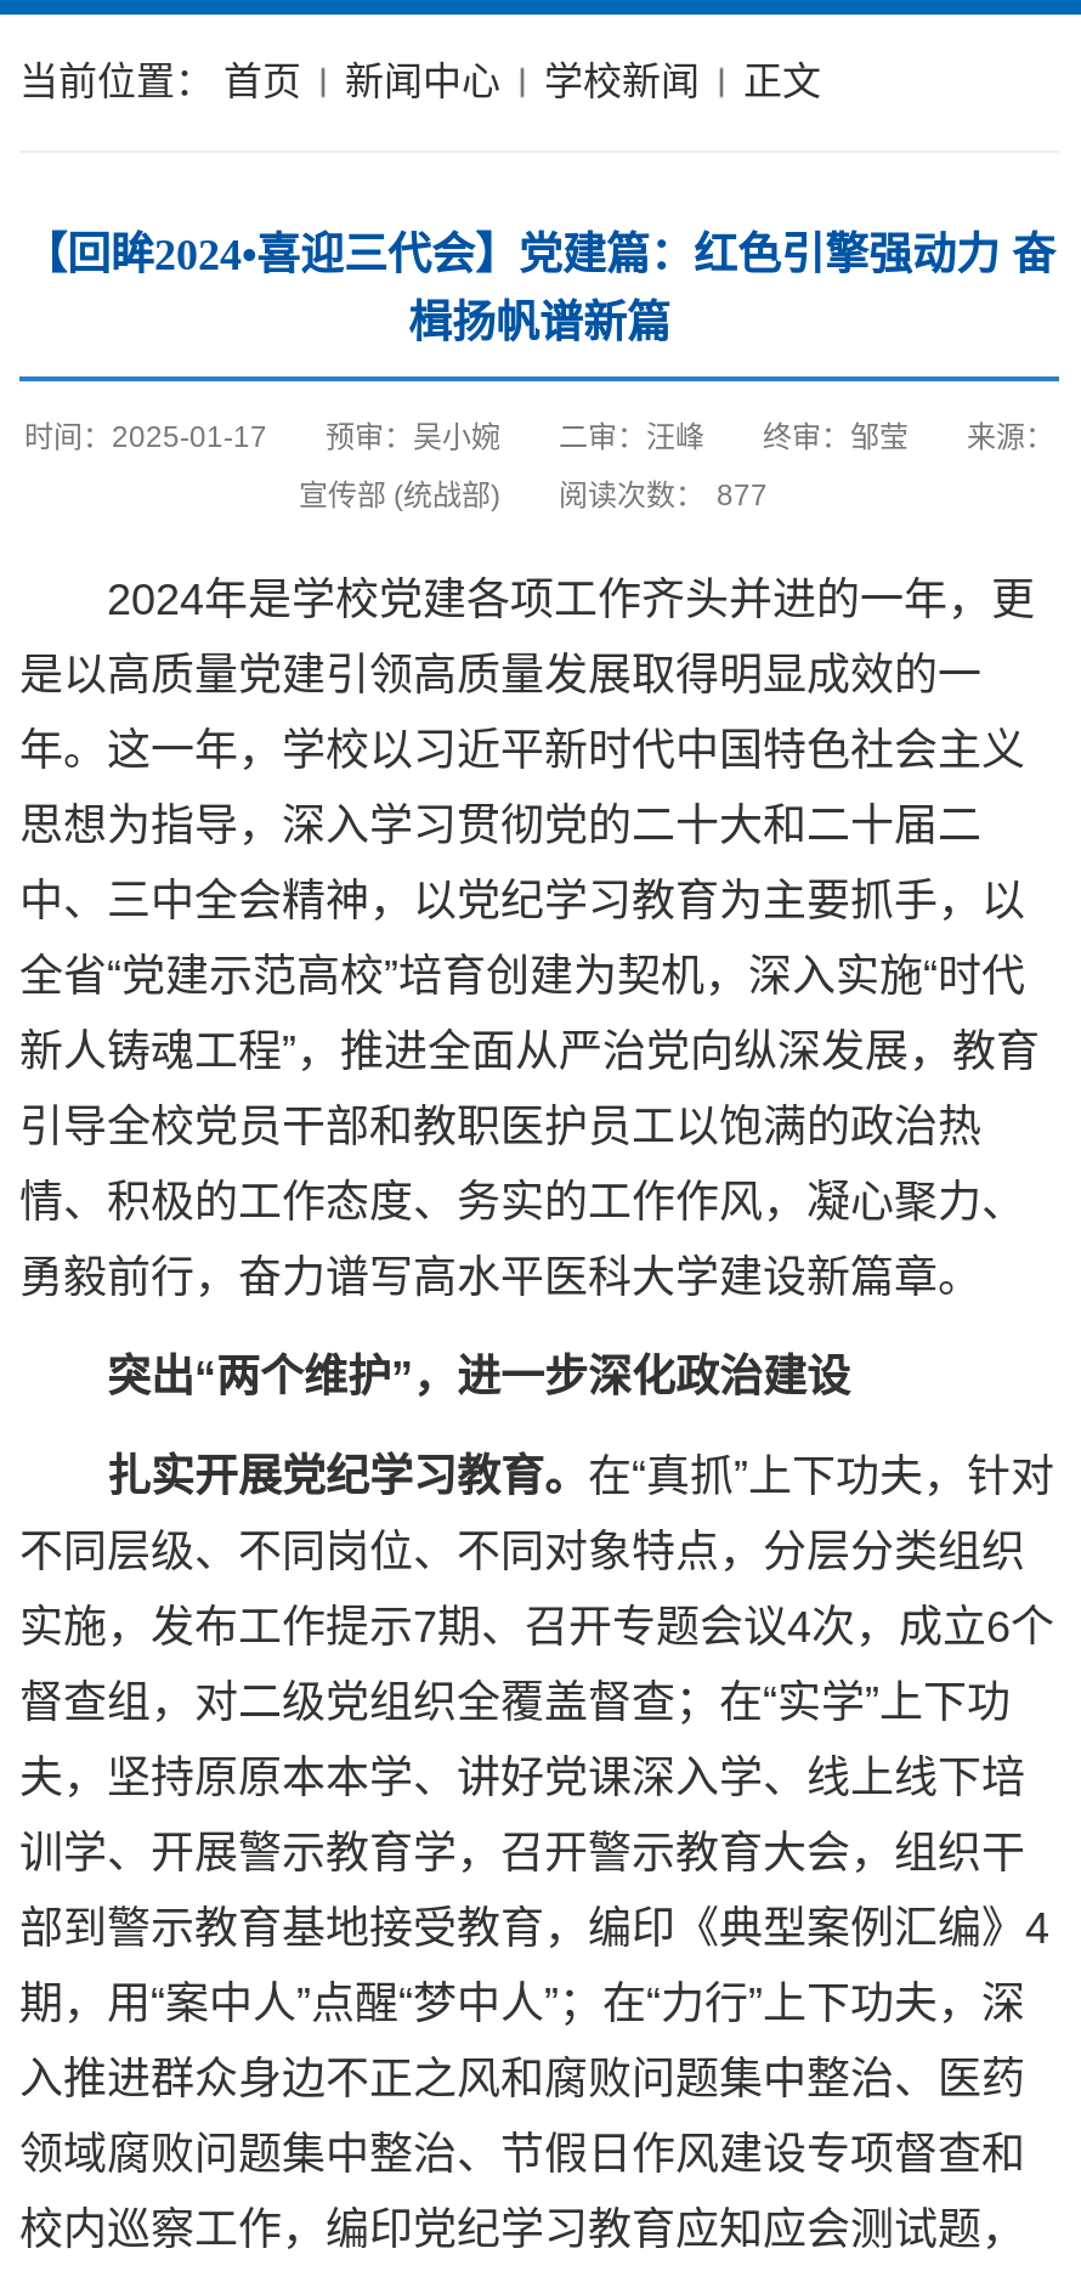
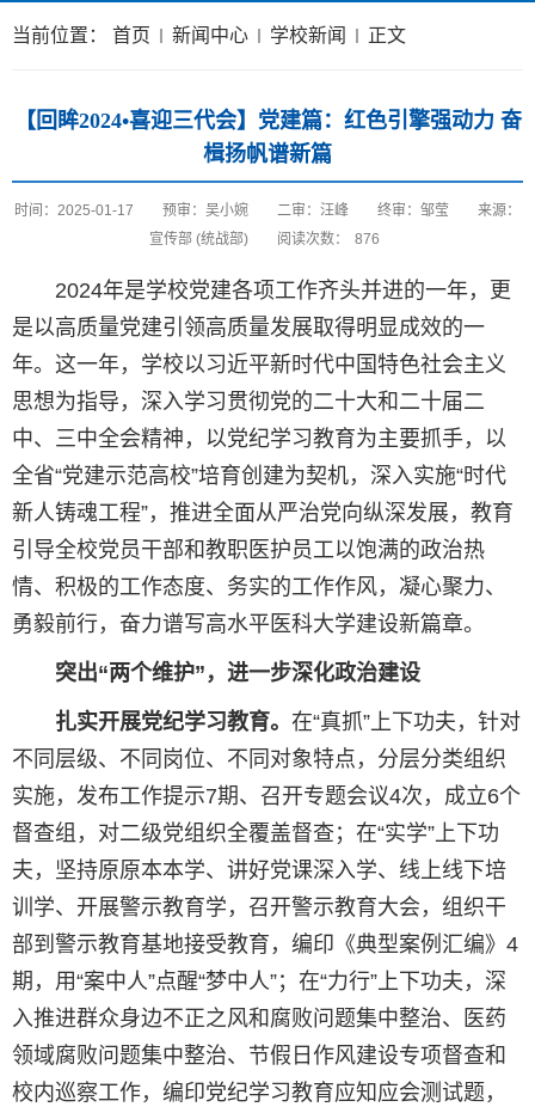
[299,478,768,512] 宣传部 (统战部) 阅读次数： 877 -> [149,231,380,247] 宣传部 (统战部) 阅读次数： 876

